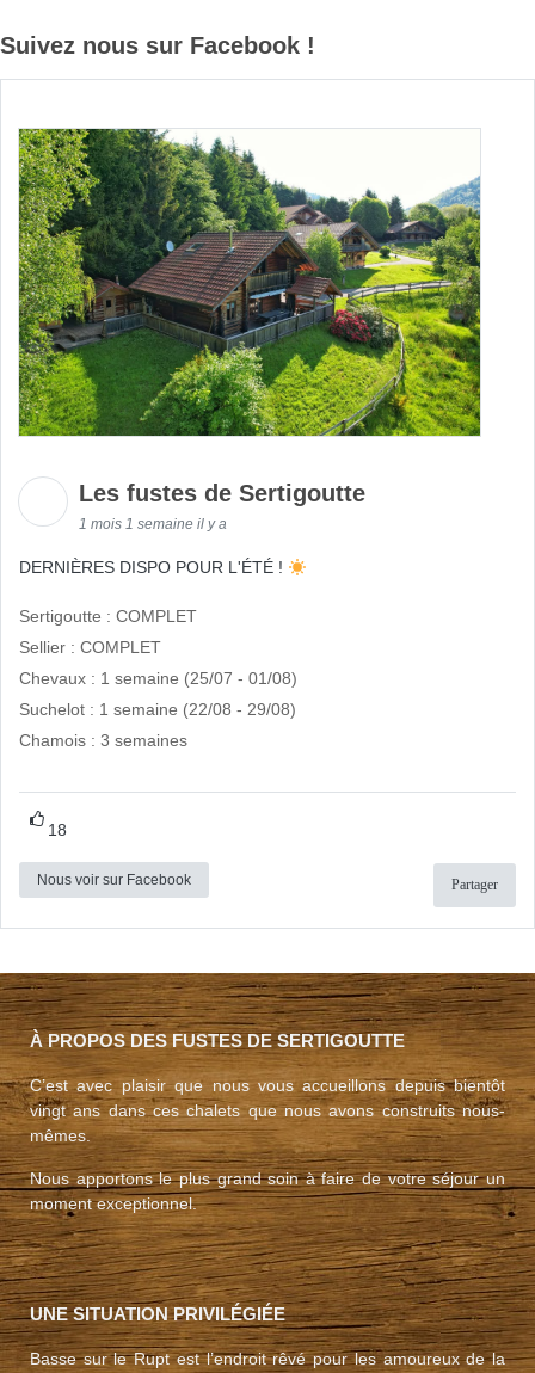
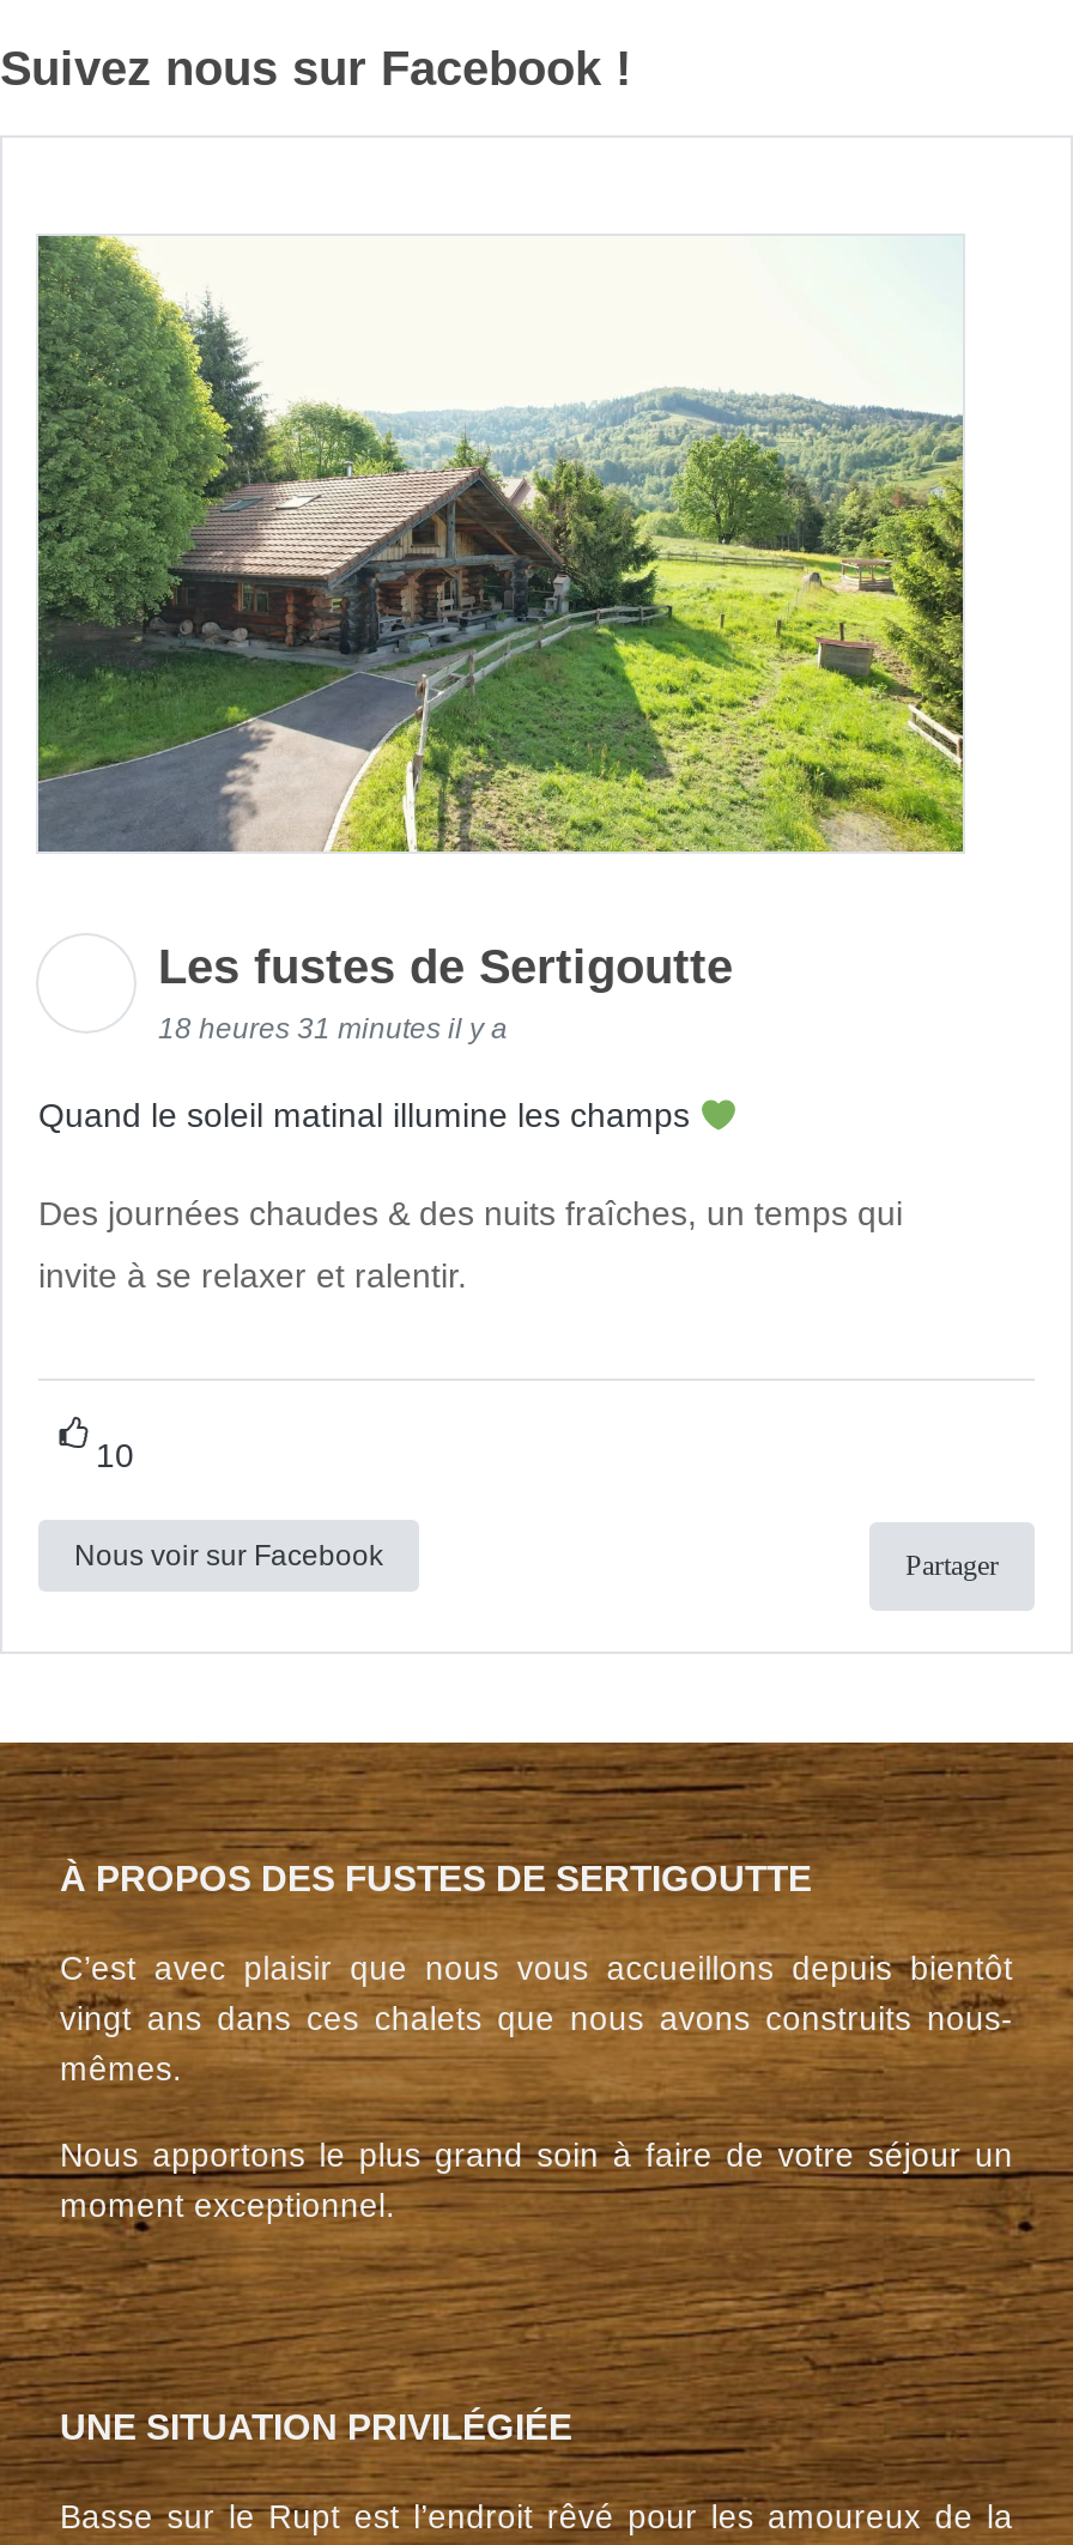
[18,128,481,437] [image] -> [36,234,965,854] [image]
[19,516,297,750] 1 mois 1 semaine il y a | DERNIÈRES DISPO POUR L'ÉTÉ ! | Sertigoutte : COMPLET | Sellier : COMPLET | Chevaux : 1 semaine (25/07 - 01/08) | Suchelot : 1 semaine (22/08 - 29/08) | Chamois : 3 semaines -> [38,1013,903,1295] 18 heures 31 minutes il y a | Quand le soleil matinal illumine les champs | Des journées chaudes & des nuits fraîches, un temps qui | invite à se relaxer et ralentir.
[48,820,67,839] 18 -> [96,1435,134,1474] 10

